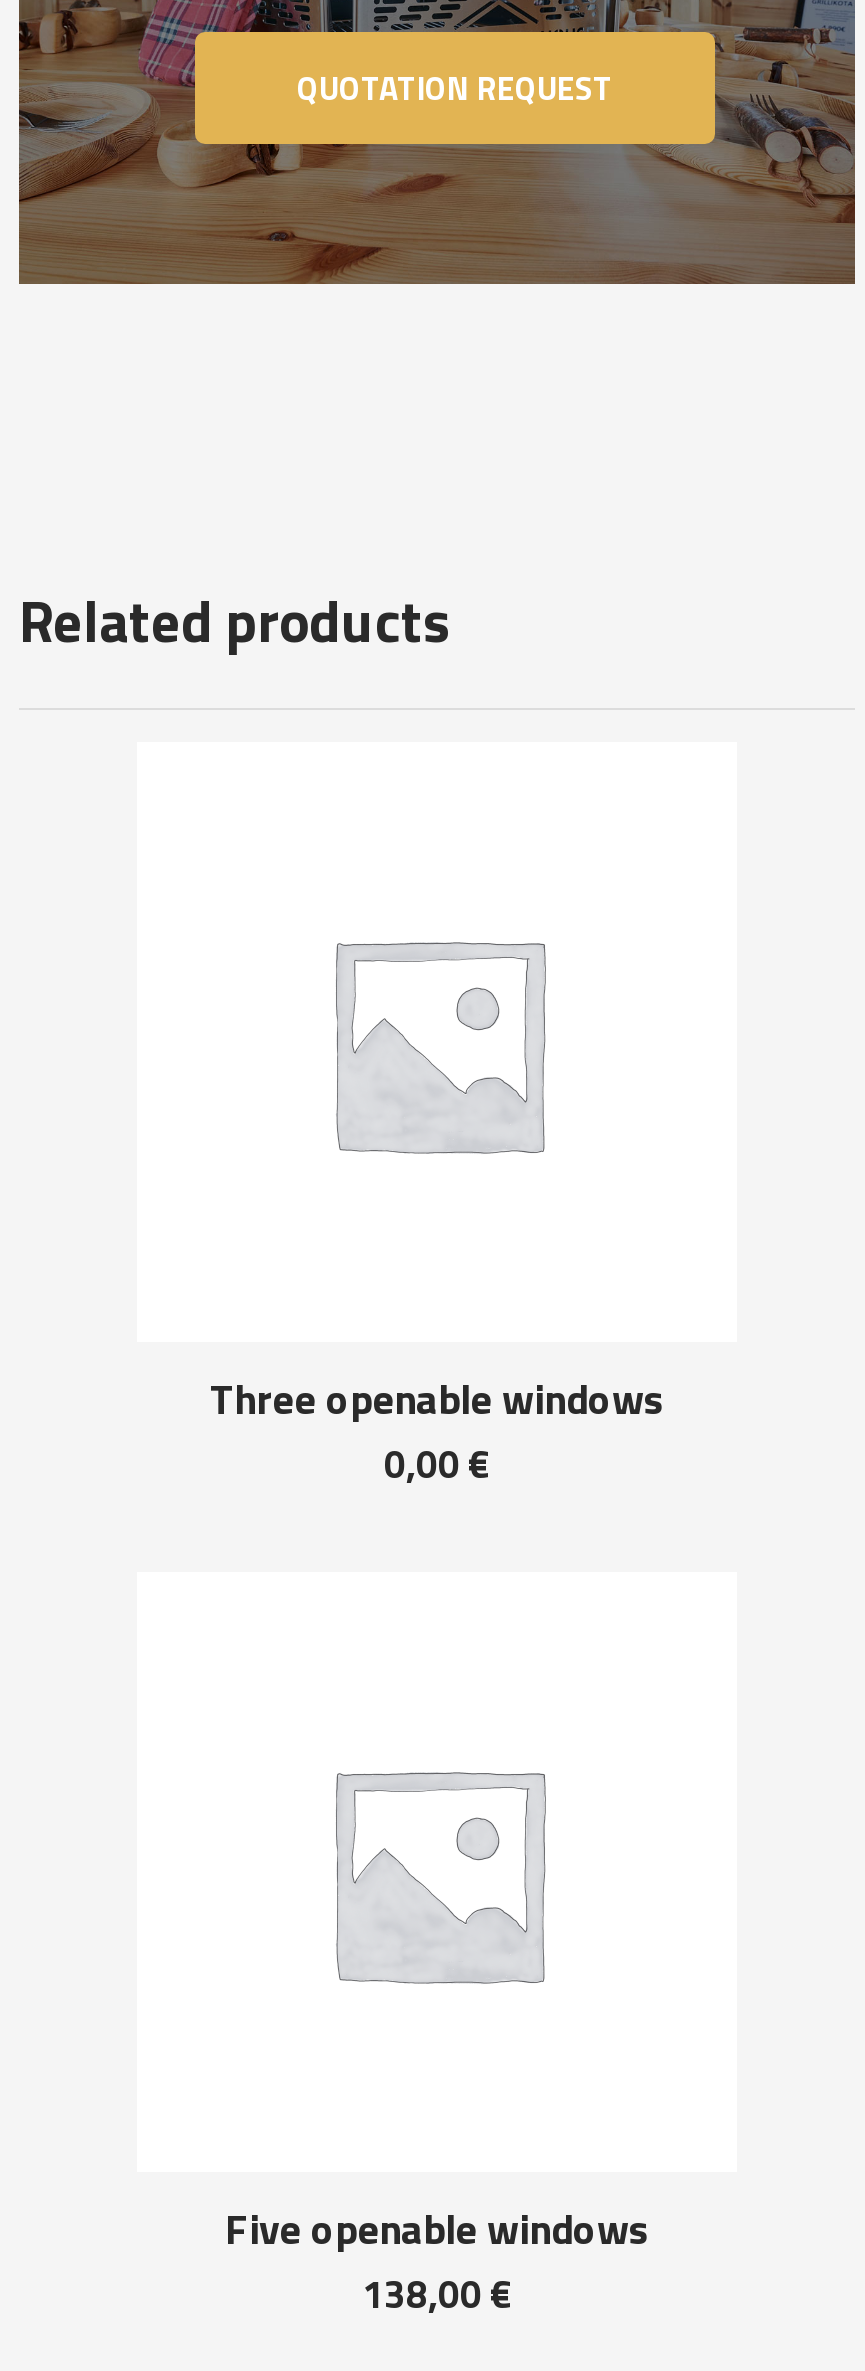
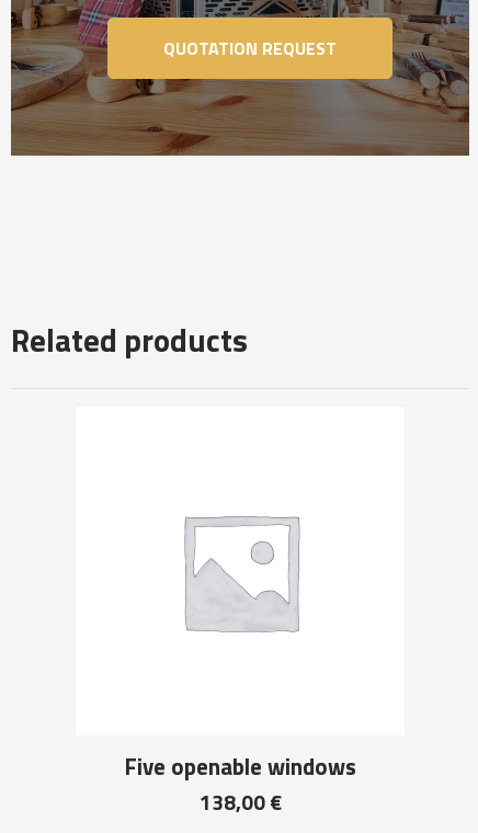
[210,1365,664,1491] Three openable windows | 0,00 € -> none

